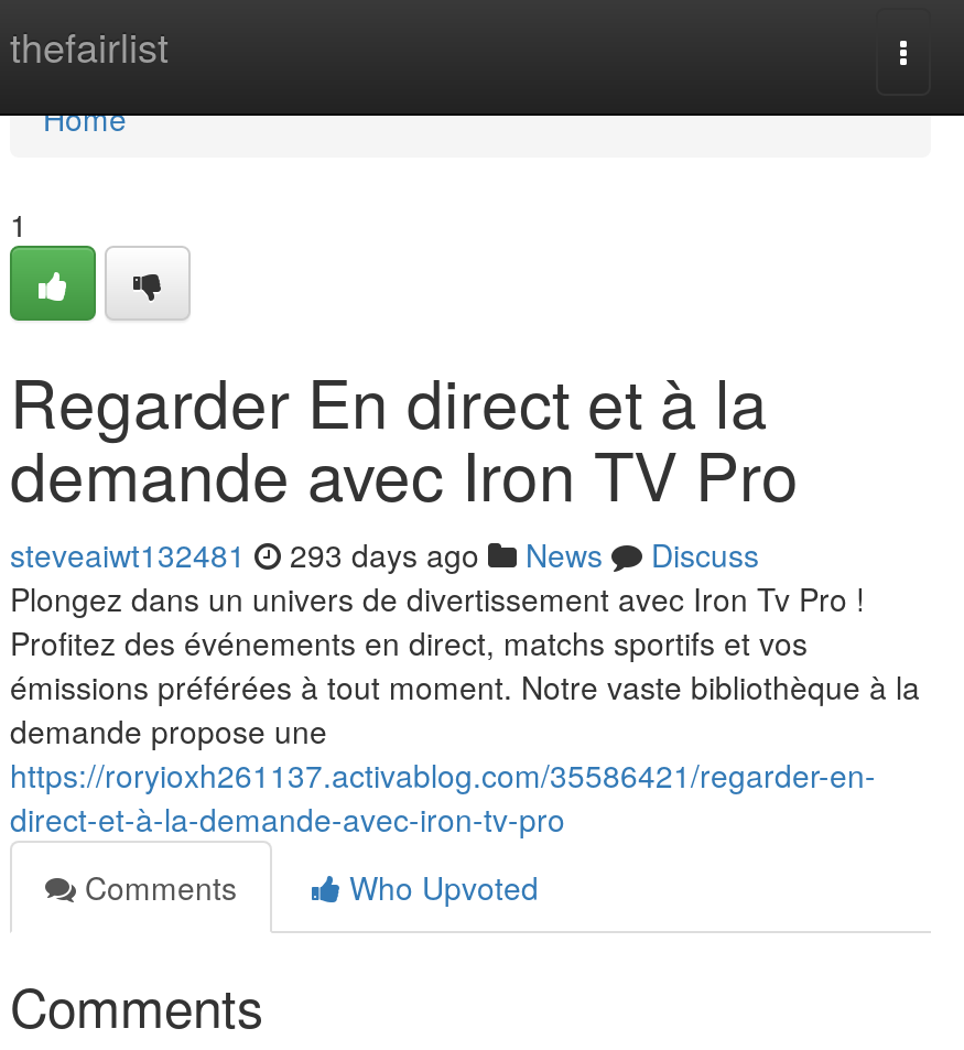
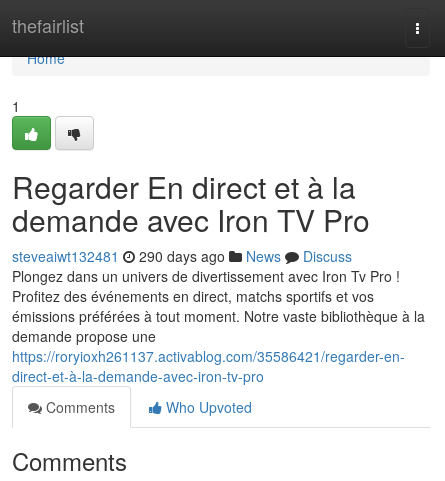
[10,532,759,576] steveaiwt132481 293 days ago News Discuss -> [12,246,352,266] steveaiwt132481 290 days ago News Discuss

